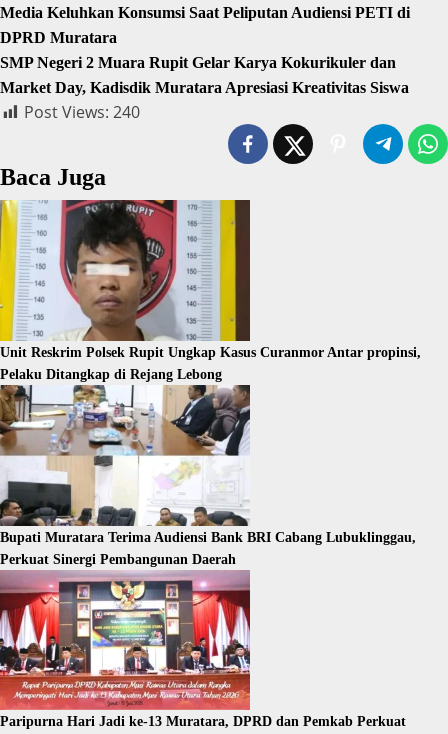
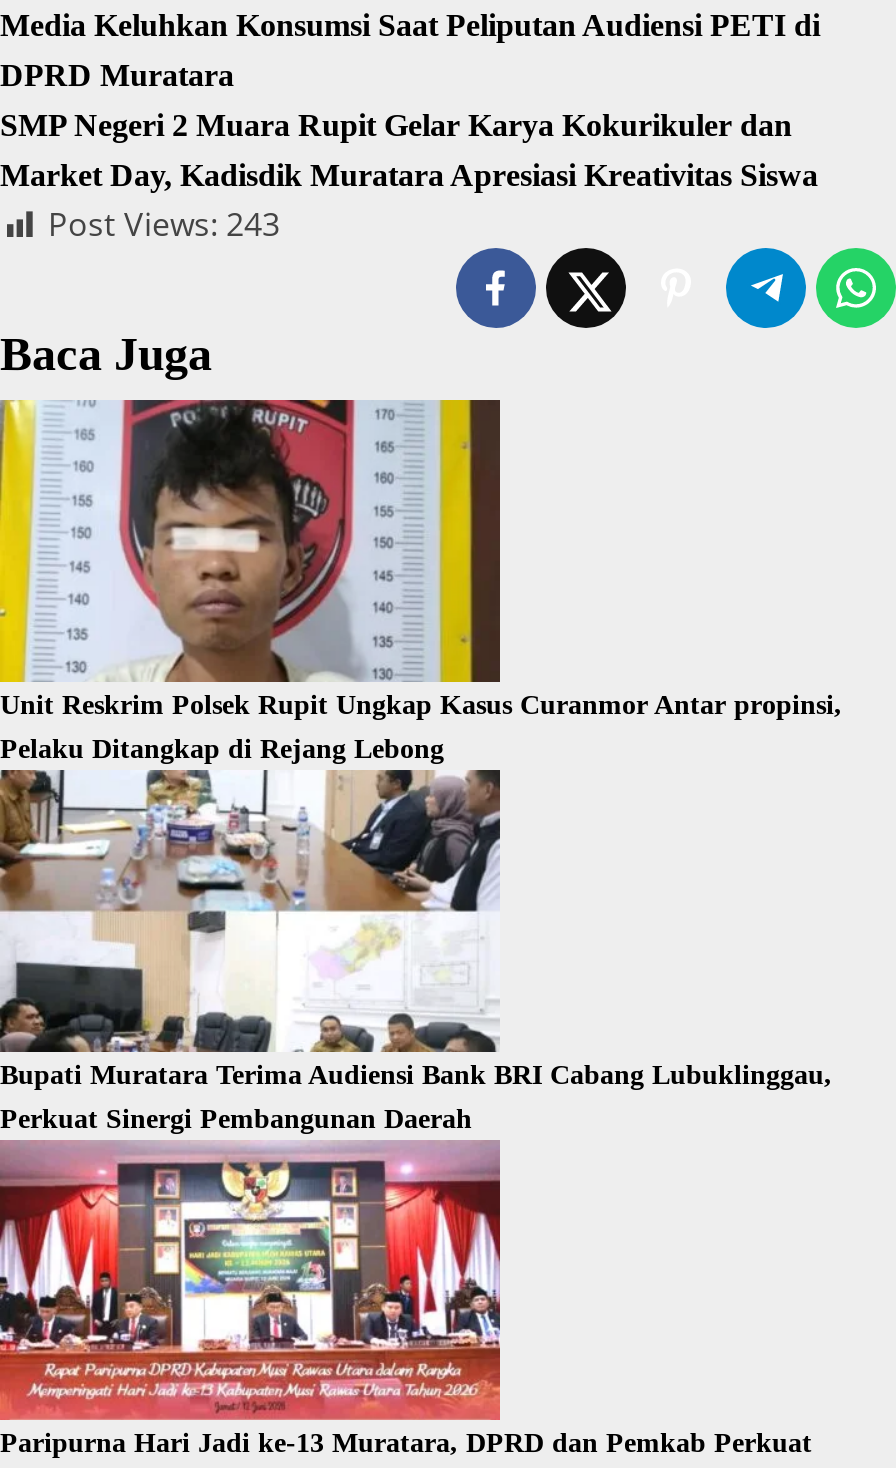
[24,101,140,123] Post Views: 240 -> [48,203,280,247] Post Views: 243

